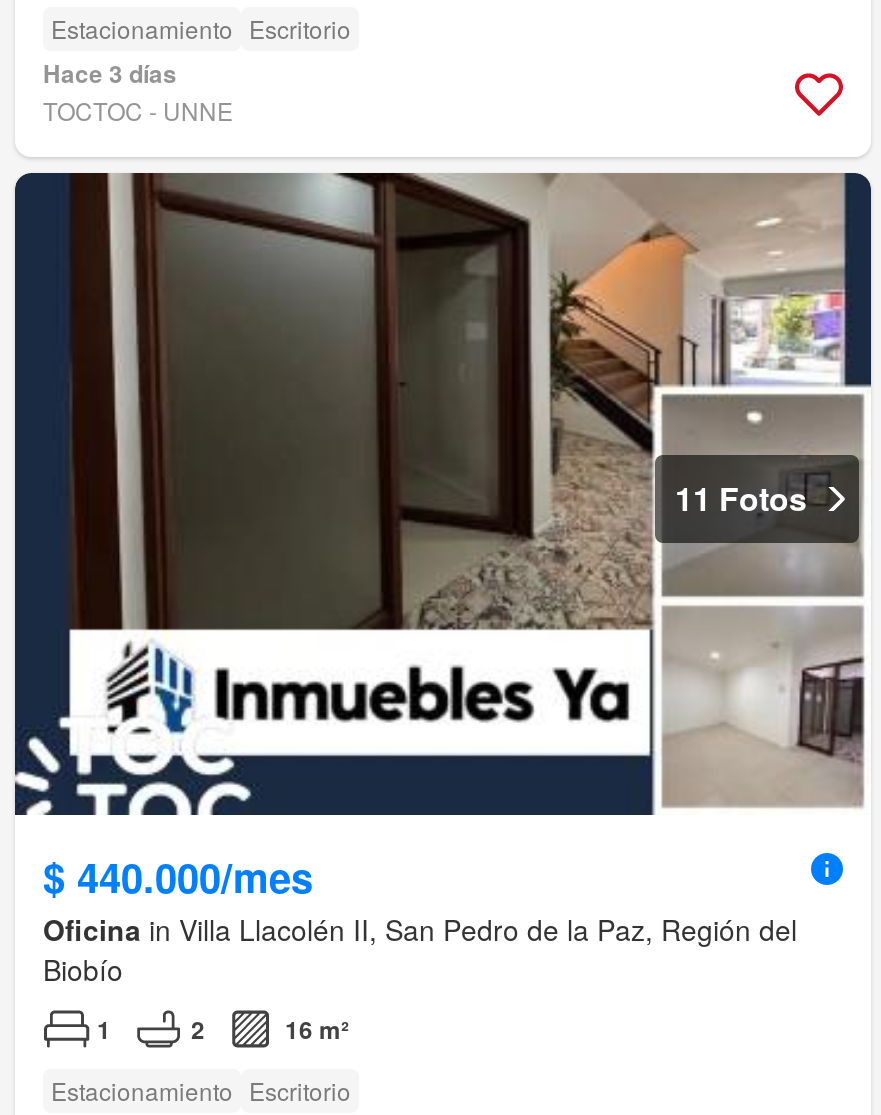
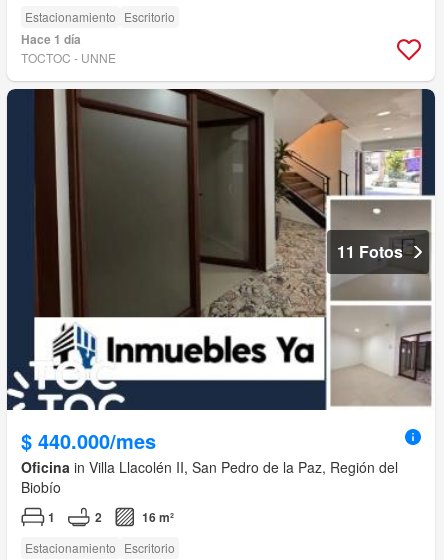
[43,56,177,92] Hace 3 días -> [21,30,81,48] Hace 1 día

